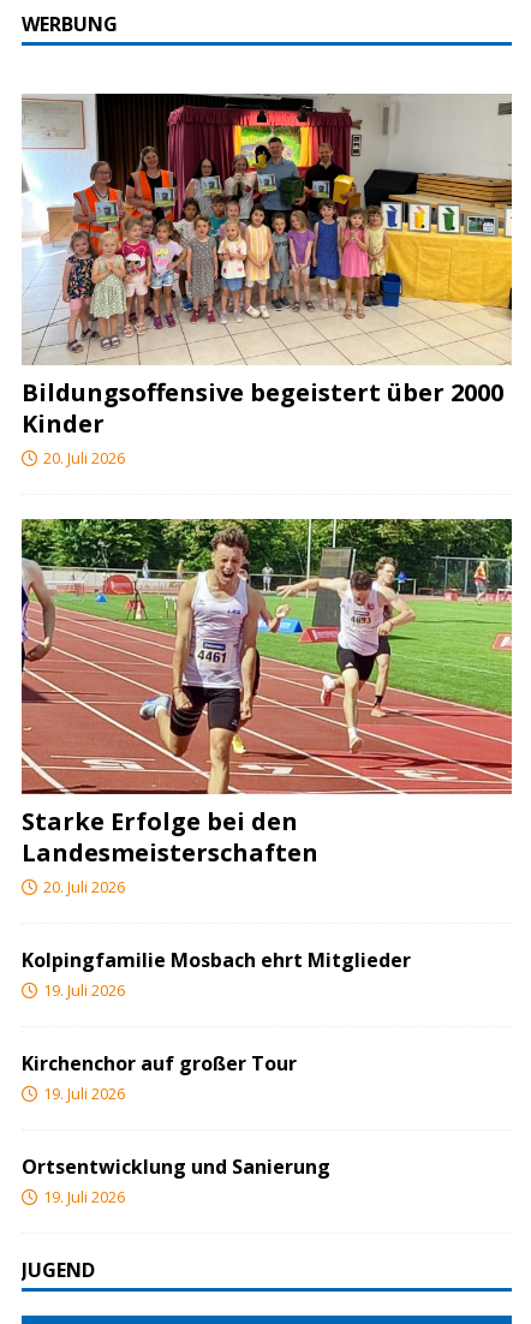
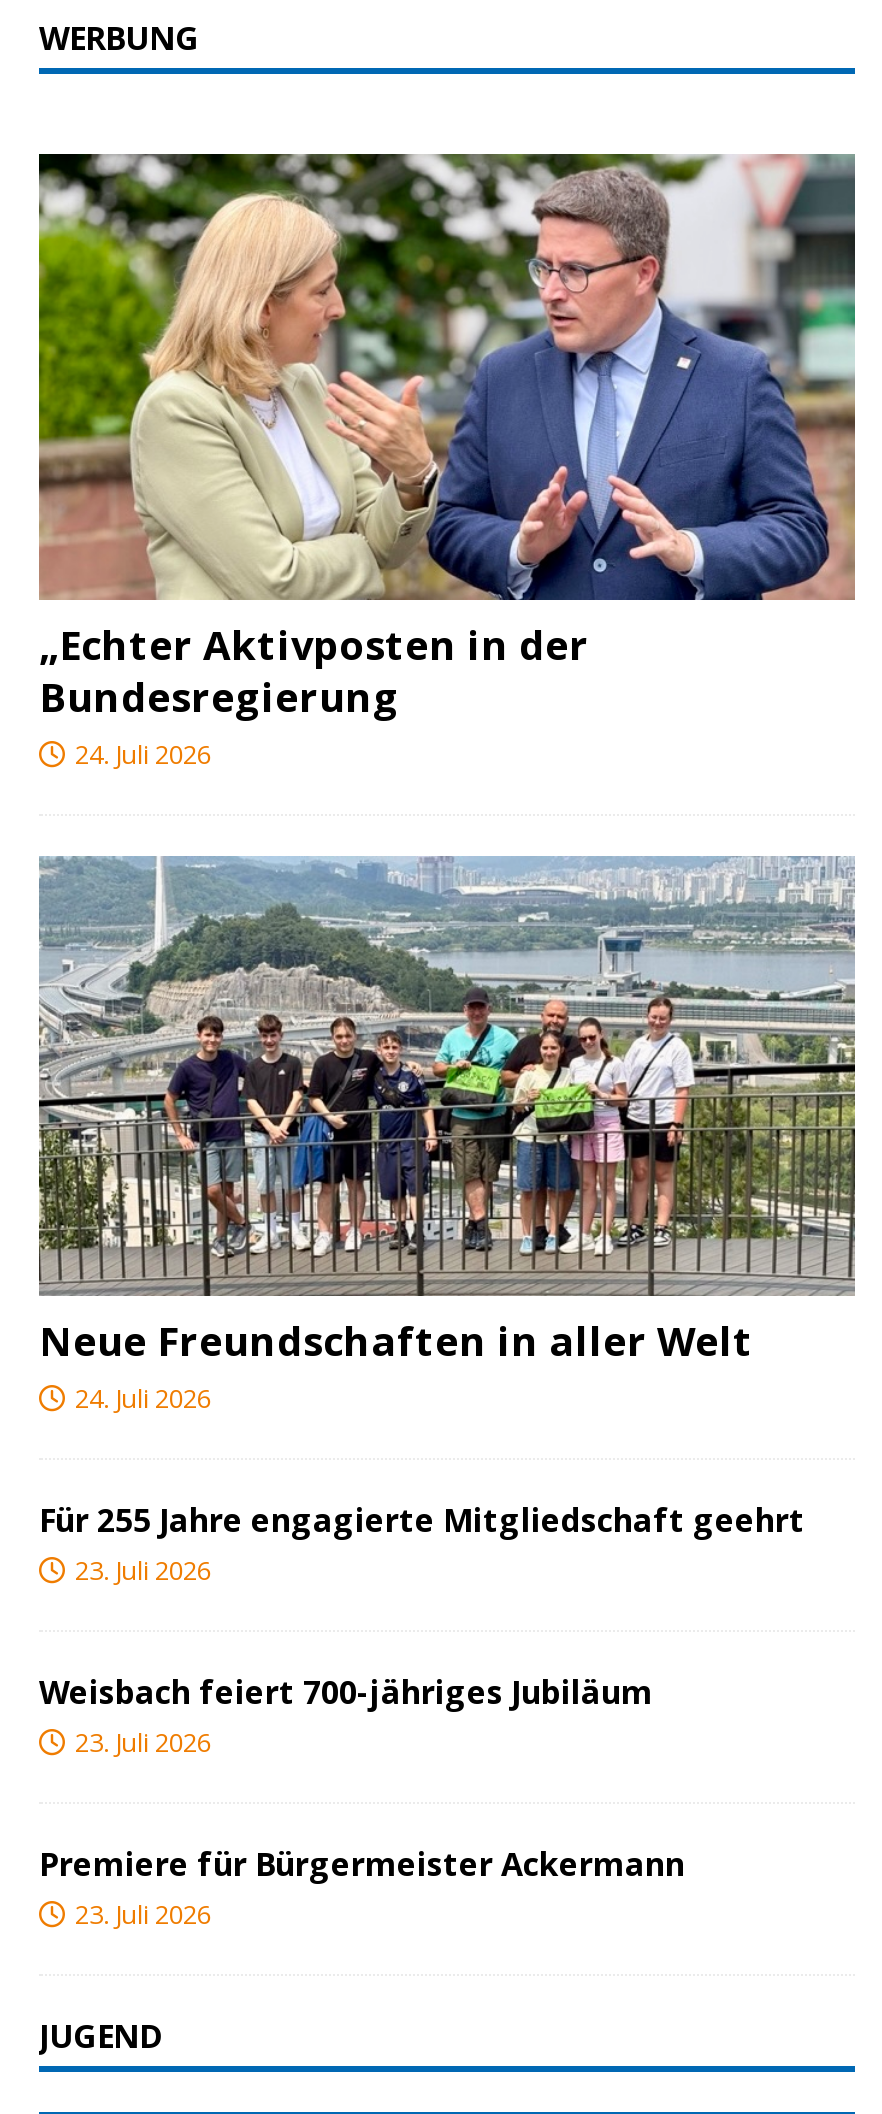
[22,94,513,365] [image] -> [37,152,857,532] [image]
[22,376,503,468] Bildungsoffensive begeistert über 2000 | Kinder | 20. Juli 2026 -> [39,618,589,772] „Echter Aktivposten in der | Bundesregierung | 24. Juli 2026
[20,518,513,898] [image] | Starke Erfolge bei den | Landesmeisterschaften | 20. Juli 2026 -> [37,854,857,1416] [image] | Neue Freundschaften in aller Welt | 24. Juli 2026
[22,947,411,1001] Kolpingfamilie Mosbach ehrt Mitglieder | 19. Juli 2026 -> [39,1498,805,1588] Für 255 Jahre engagierte Mitgliedschaft geehrt | 23. Juli 2026
[22,1050,297,1104] Kirchenchor auf großer Tour | 19. Juli 2026 -> [39,1670,653,1760] Weisbach feiert 700-jähriges Jubiläum | 23. Juli 2026
[22,1154,330,1208] Ortsentwicklung und Sanierung | 19. Juli 2026 -> [39,1842,685,1932] Premiere für Bürgermeister Ackermann | 23. Juli 2026

